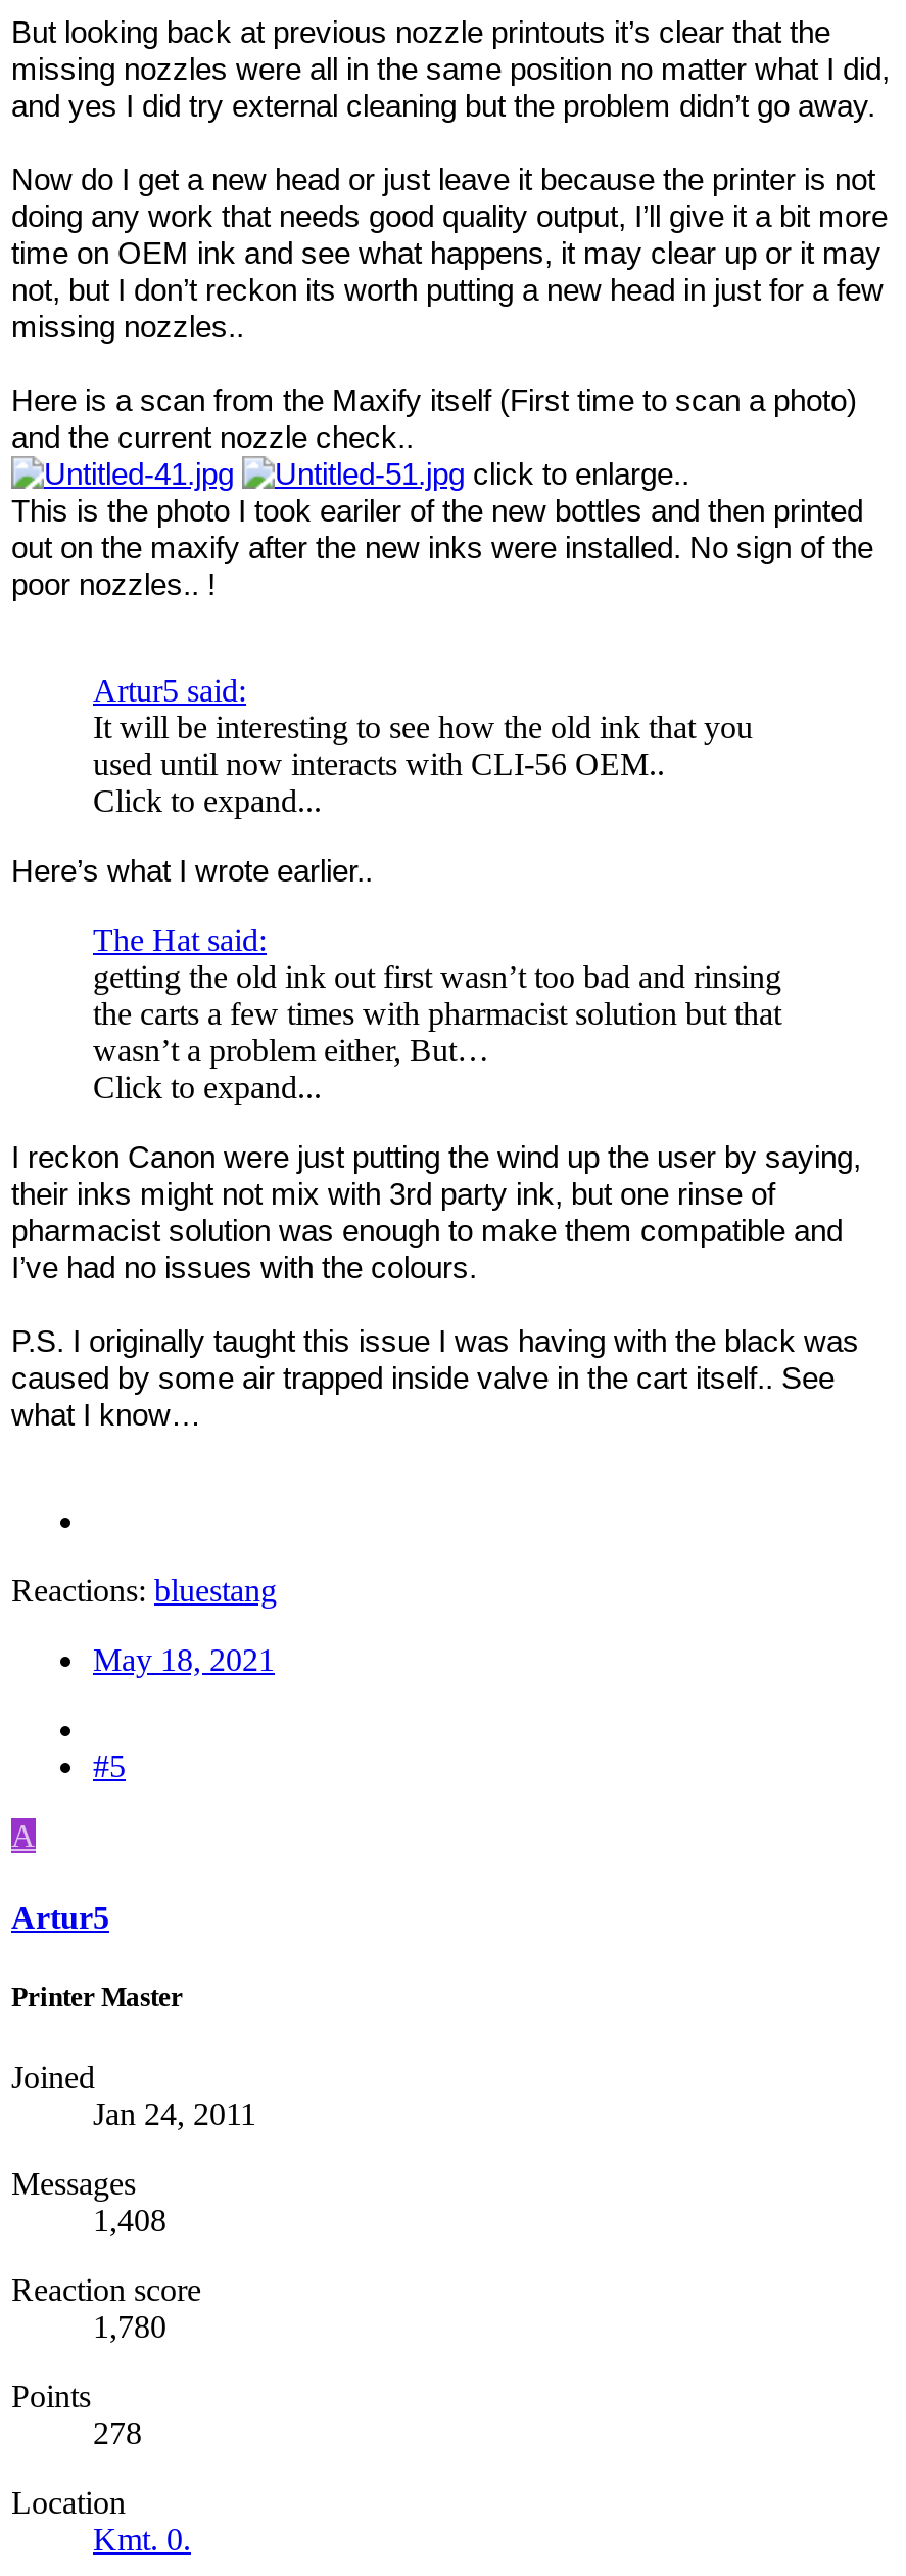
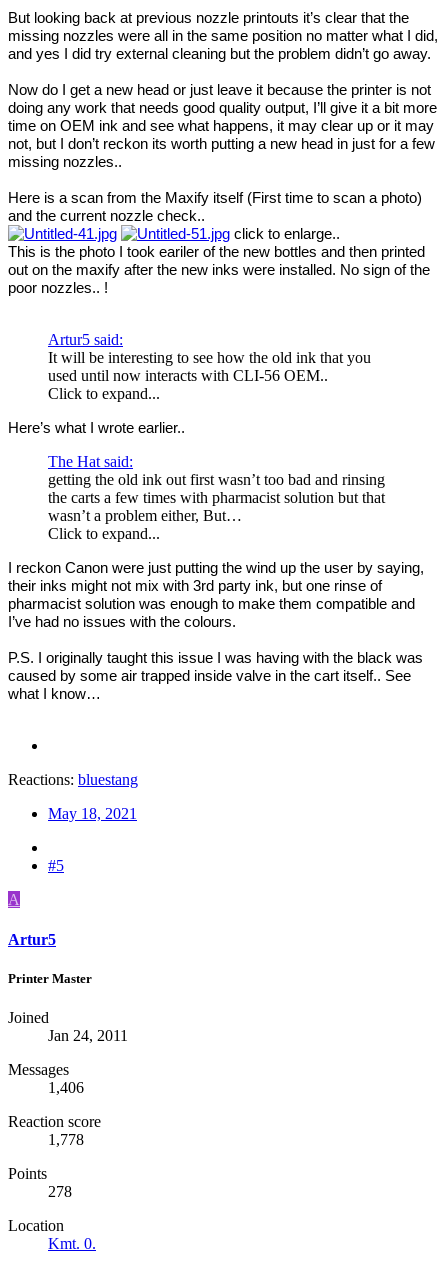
[93,2203,166,2237] 1,408 -> [48,1079,84,1096] 1,406
[93,2309,166,2344] 1,780 -> [48,1131,84,1148] 1,778

